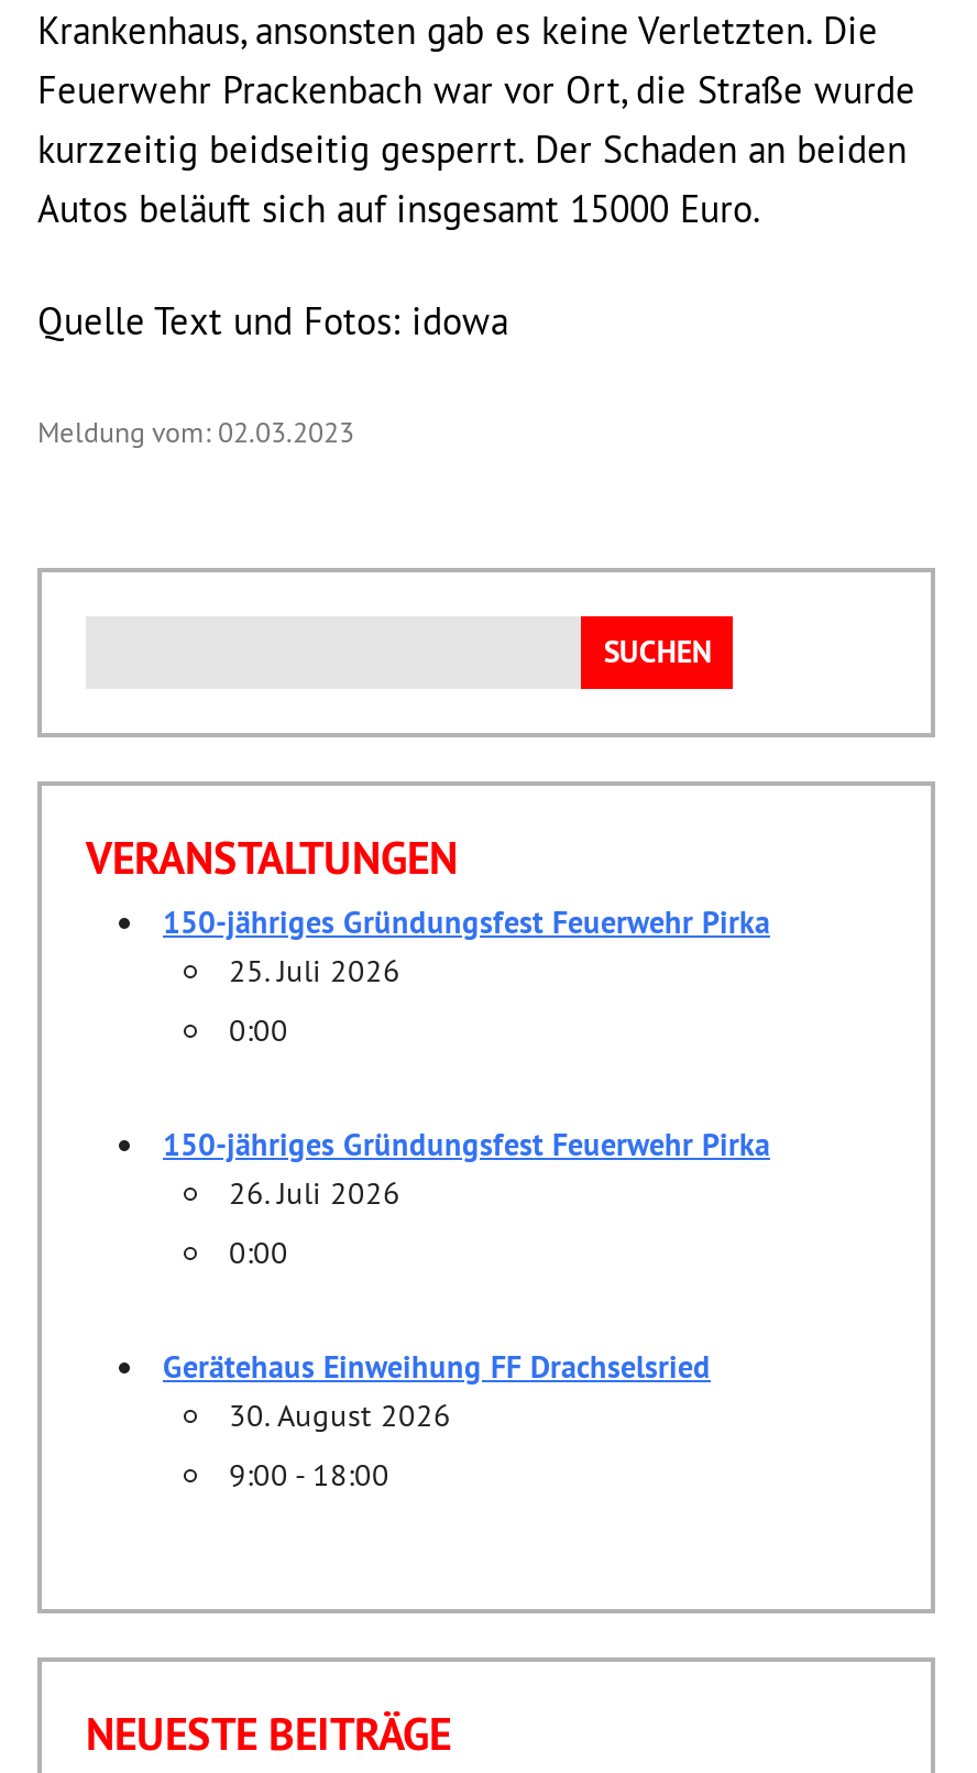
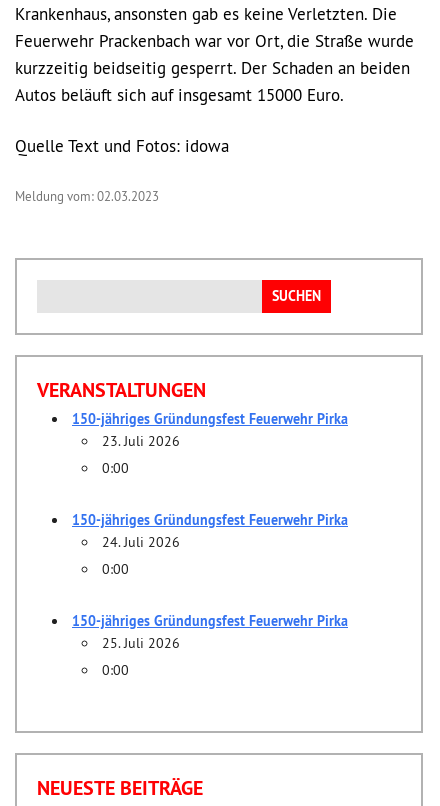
[229,952,400,991] 25. Juli 2026 -> [102,432,180,450] 23. Juli 2026
[229,1174,400,1214] 26. Juli 2026 -> [102,533,180,551] 24. Juli 2026
[163,1348,711,1436] Gerätehaus Einweihung FF Drachselsried | 30. August 2026 -> [72,612,348,652] 150-jähriges Gründungsfest Feuerwehr Pirka | 25. Juli 2026
[229,1456,389,1495] 9:00 - 18:00 -> [102,661,129,679] 0:00

